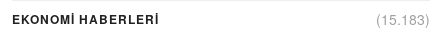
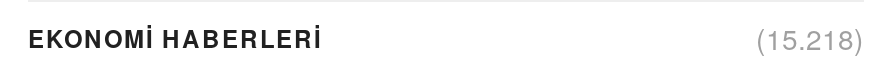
[376,9,430,29] (15.183) -> [756,18,864,58] (15.218)

